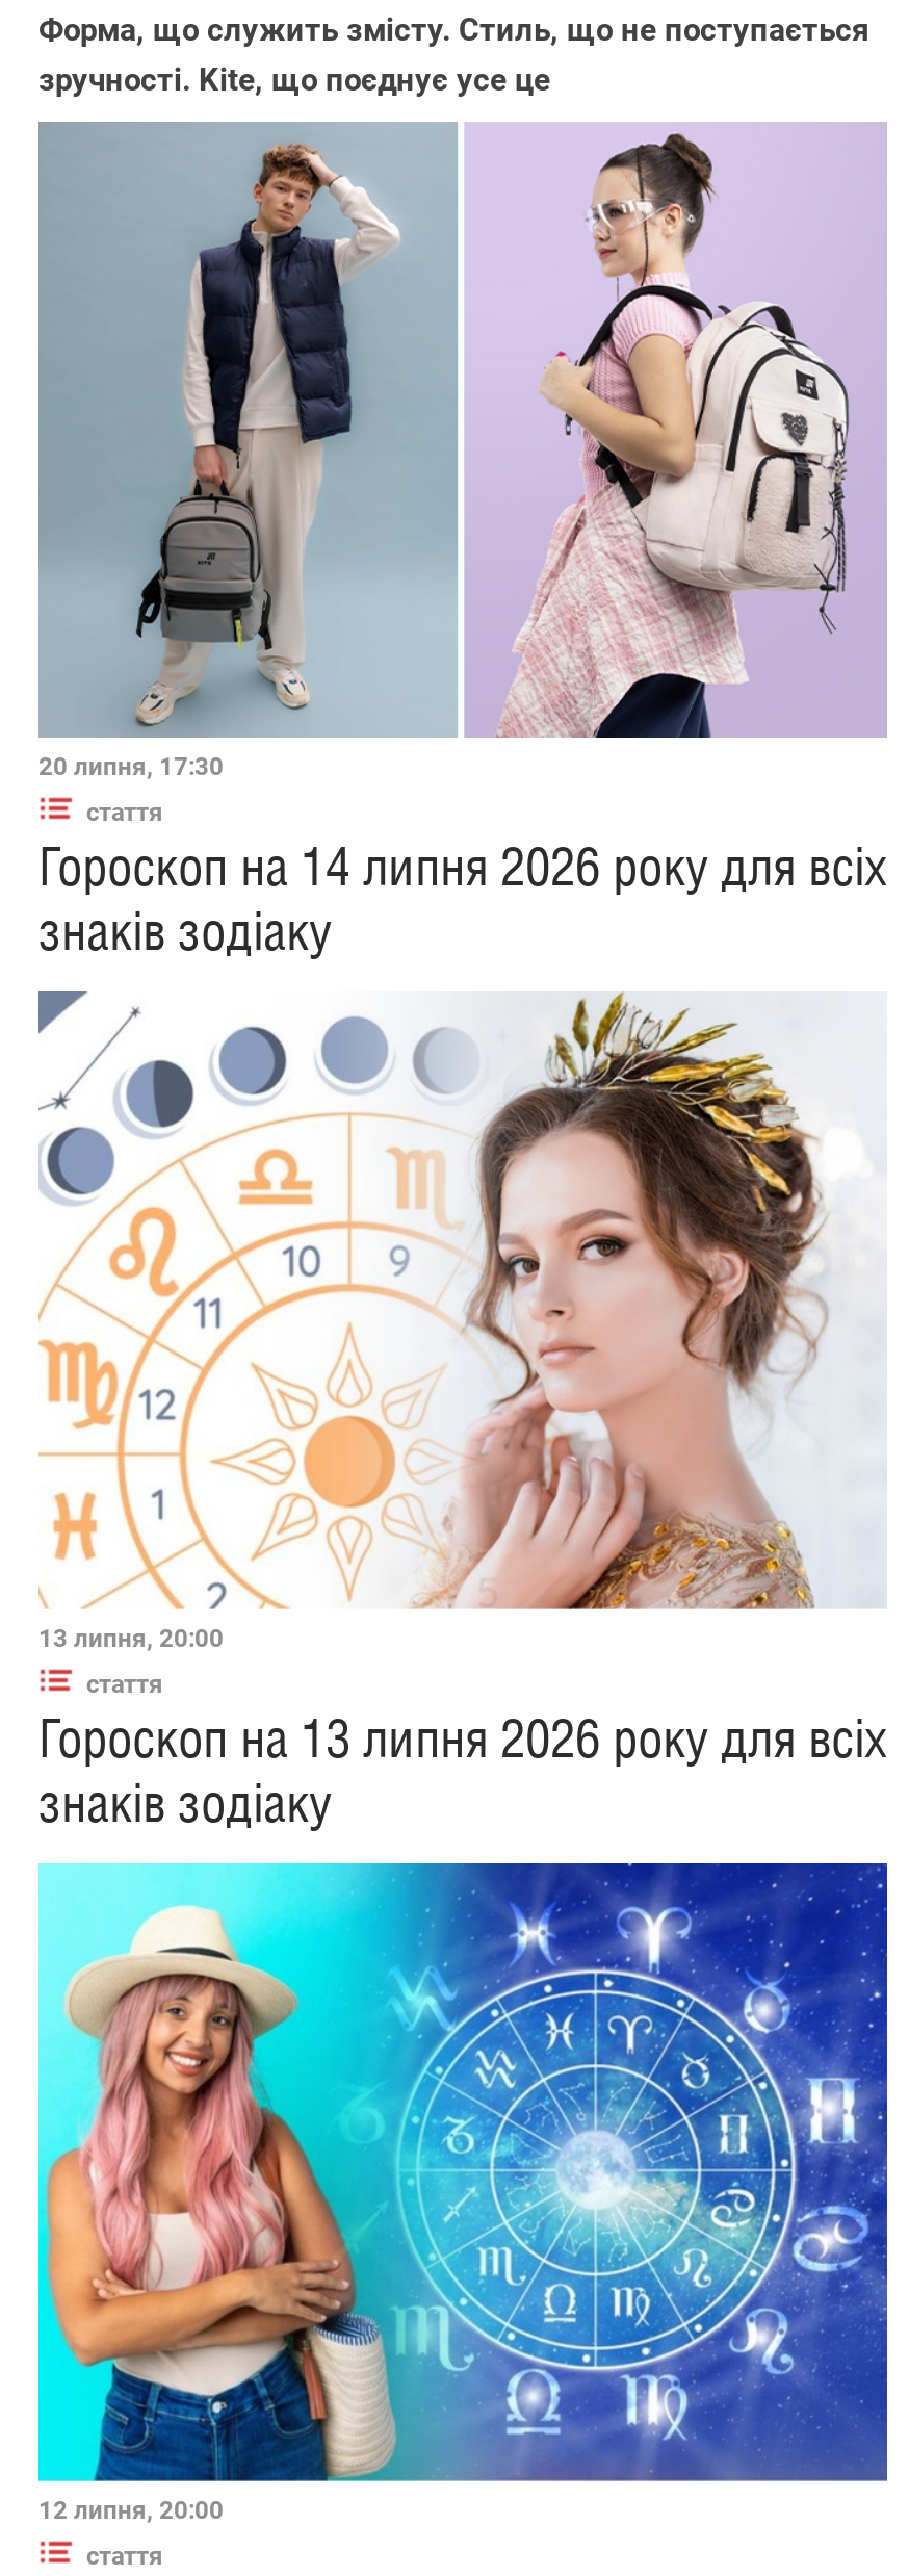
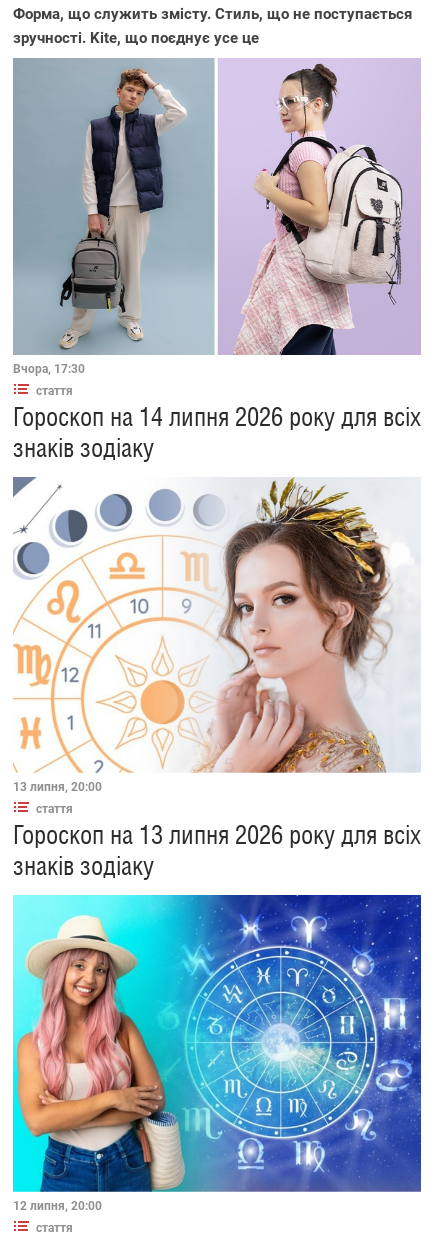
[38,753,224,782] 20 липня, 17:30 -> [13,362,85,376] Вчора, 17:30

